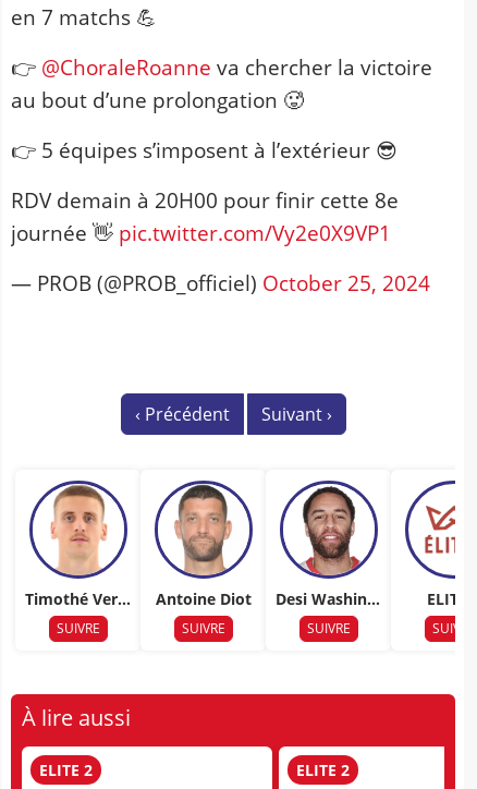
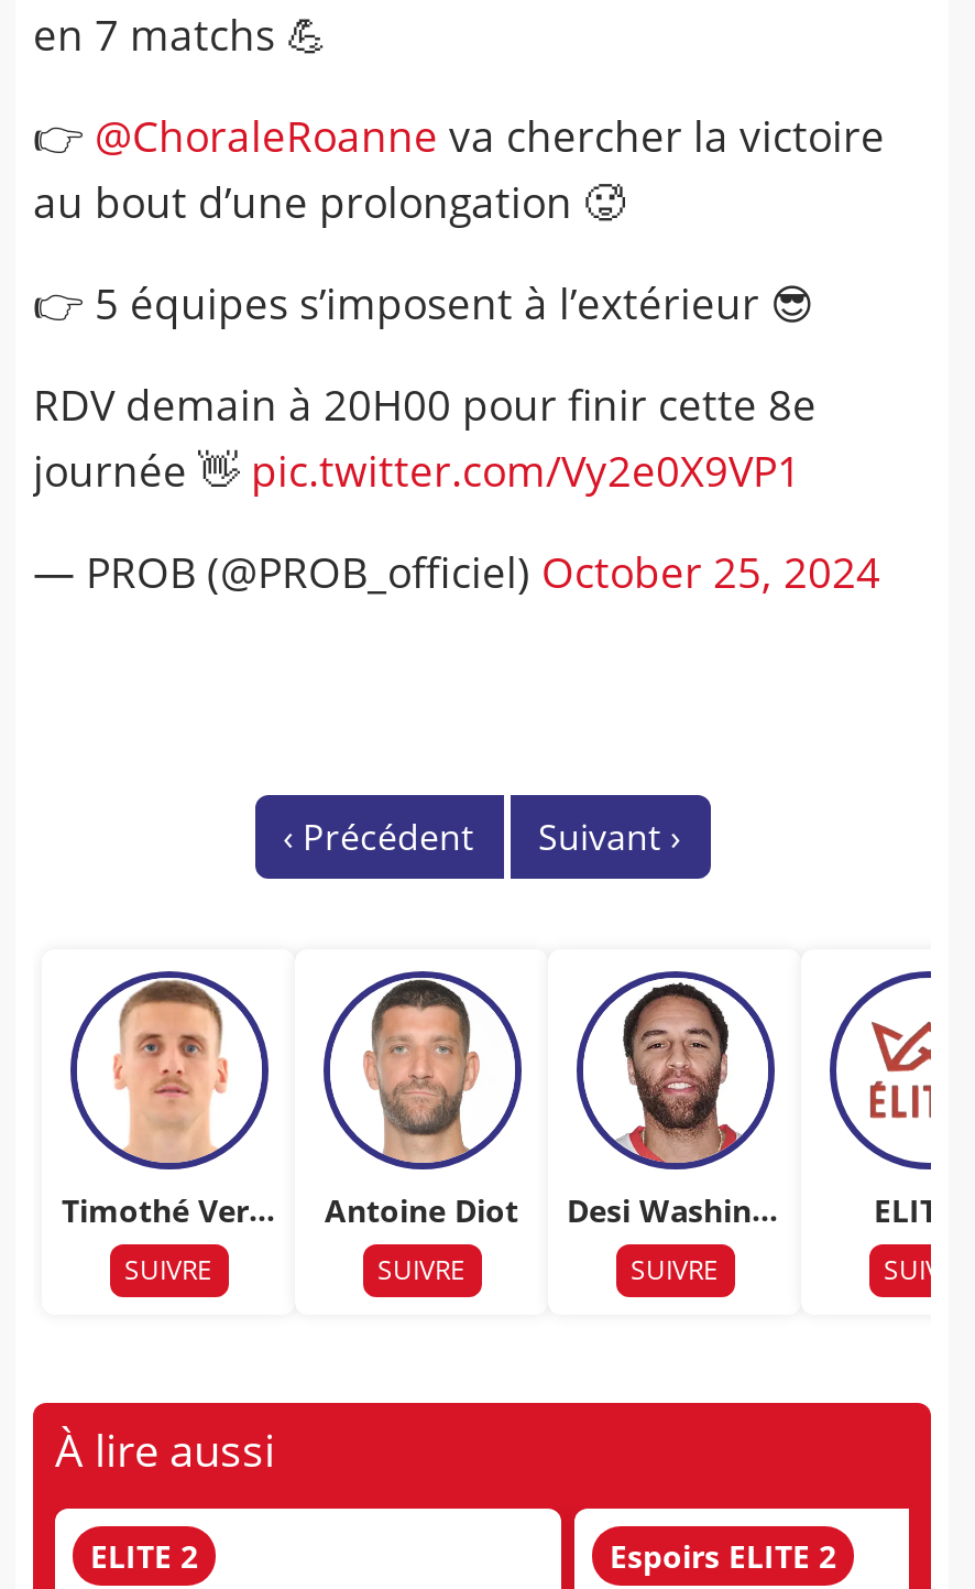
[296,760,350,781] ELITE 2 -> [610,1536,836,1578] Espoirs ELITE 2

